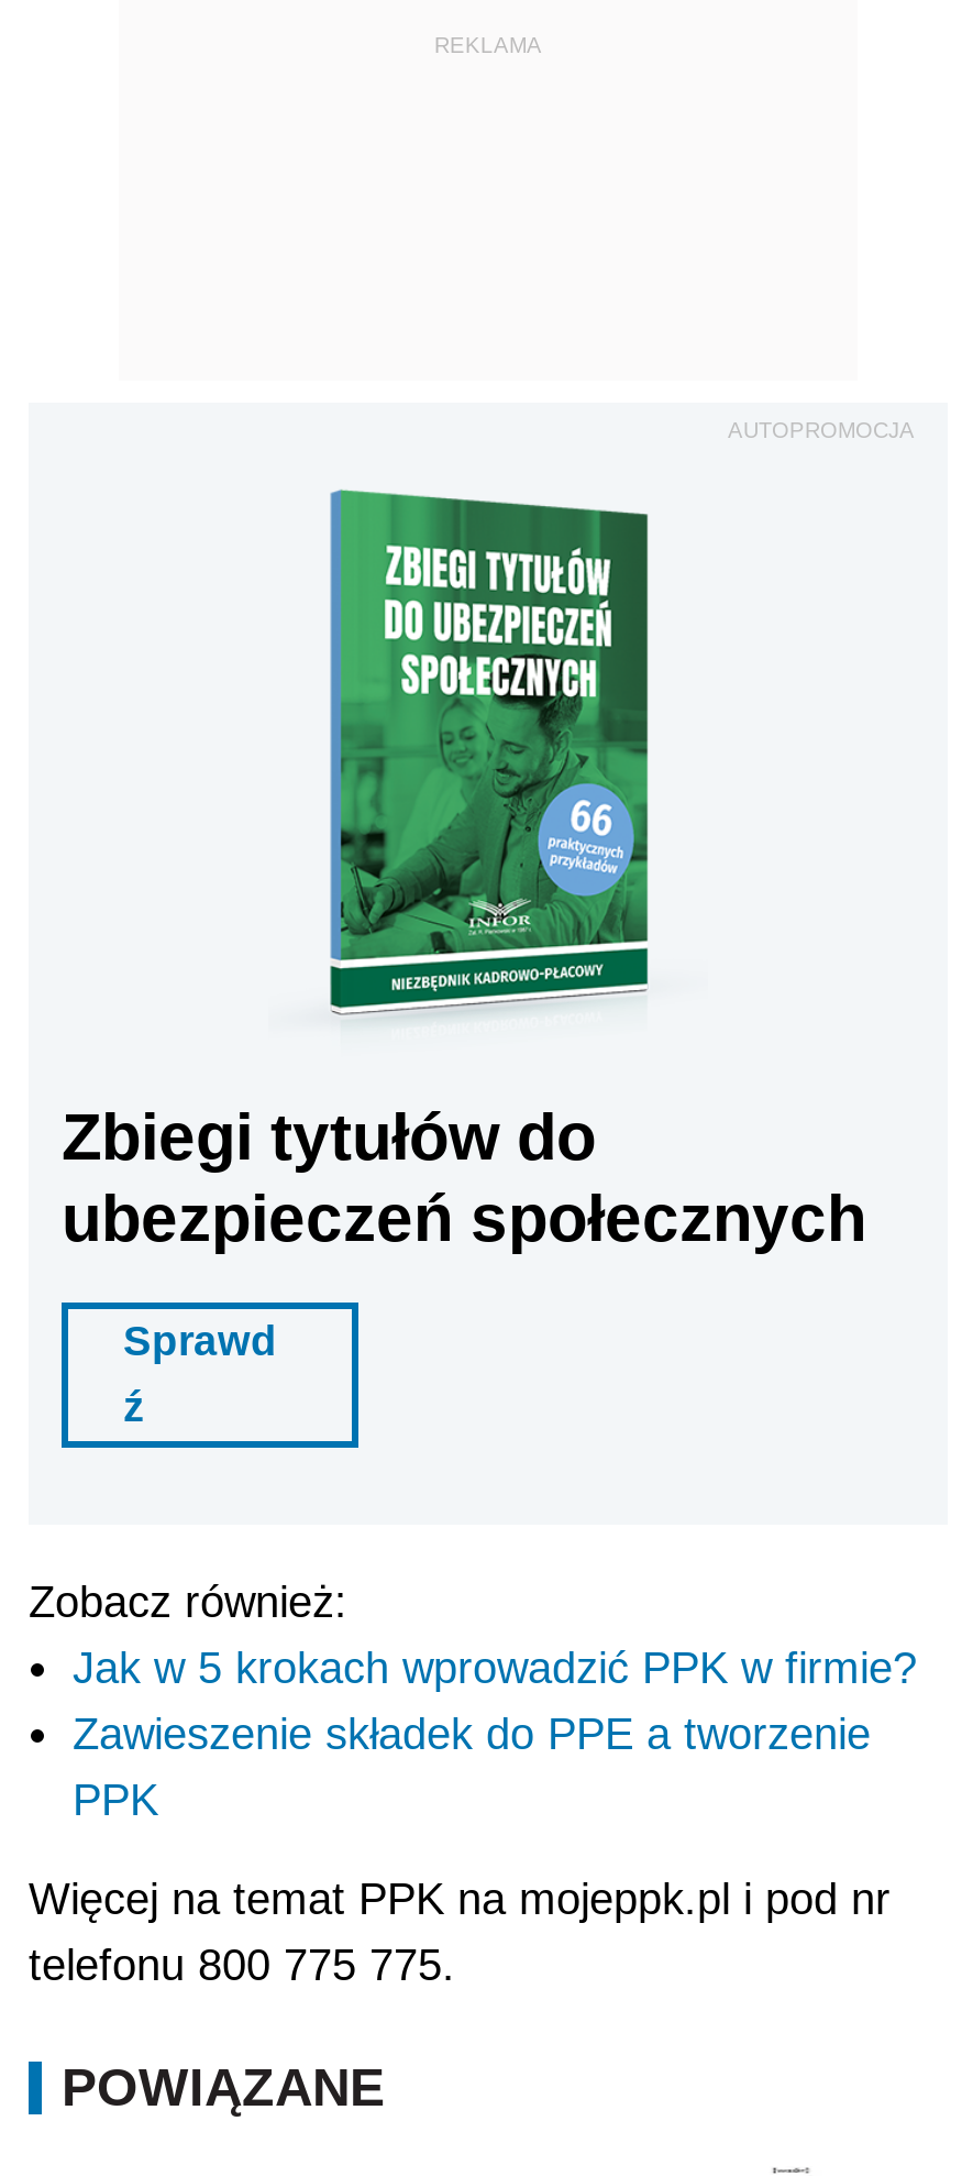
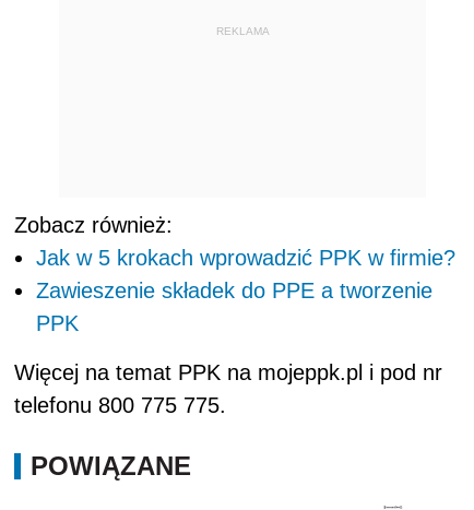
[728,418,915,442] AUTOPROMOCJA -> none
[62,488,866,1430] [image] | Zbiegi tytułów do | ubezpieczeń społecznych | Sprawd | ź -> none

